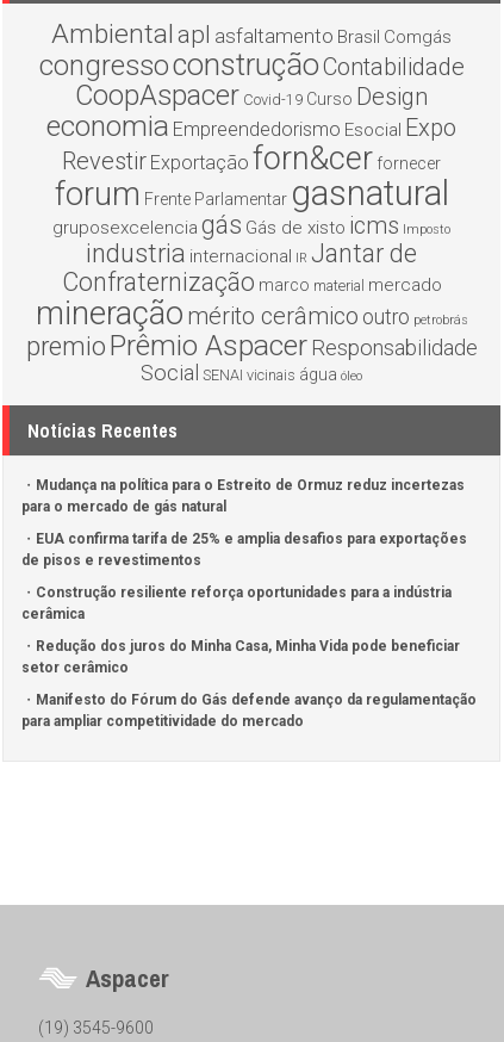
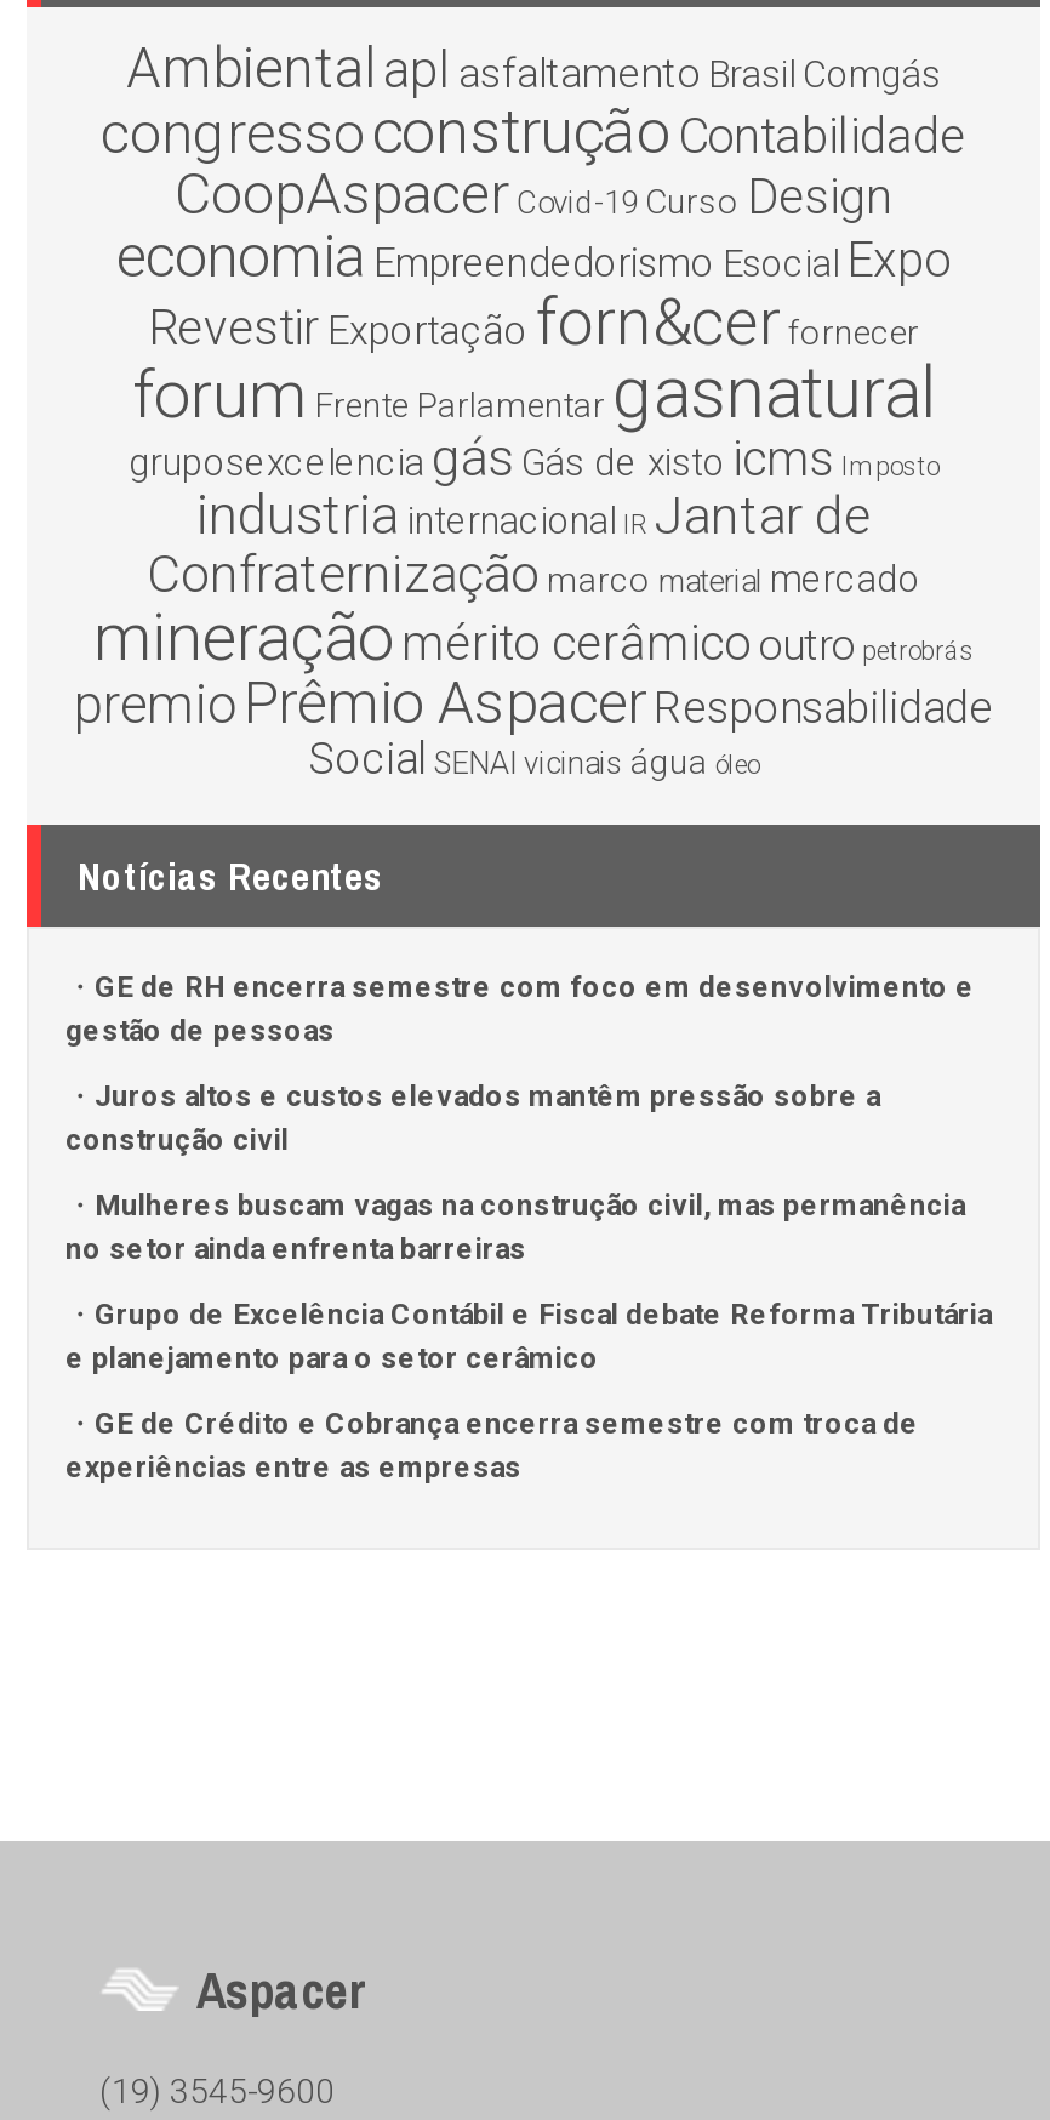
[21,477,465,515] Mudança na política para o Estreito de Ormuz reduz incertezas | para o mercado de gás natural -> [65,970,975,1048] GE de RH encerra semestre com foco em desenvolvimento e | gestão de pessoas
[21,531,467,569] EUA confirma tarifa de 25% e amplia desafios para exportações | de pisos e revestimentos -> [65,1079,880,1157] Juros altos e custos elevados mantêm pressão sobre a | construção civil
[21,584,452,622] Construção resiliente reforça oportunidades para a indústria | cerâmica -> [65,1189,965,1266] Mulheres buscam vagas na construção civil, mas permanência | no setor ainda enfrenta barreiras
[21,638,460,676] Redução dos juros do Minha Casa, Minha Vida pode beneficiar | setor cerâmico -> [65,1298,992,1375] Grupo de Excelência Contábil e Fiscal debate Reforma Tributária | e planejamento para o setor cerâmico
[21,691,477,730] Manifesto do Fórum do Gás defende avanço da regulamentação | para ampliar competitividade do mercado -> [65,1407,919,1484] GE de Crédito e Cobrança encerra semestre com troca de | experiências entre as empresas

